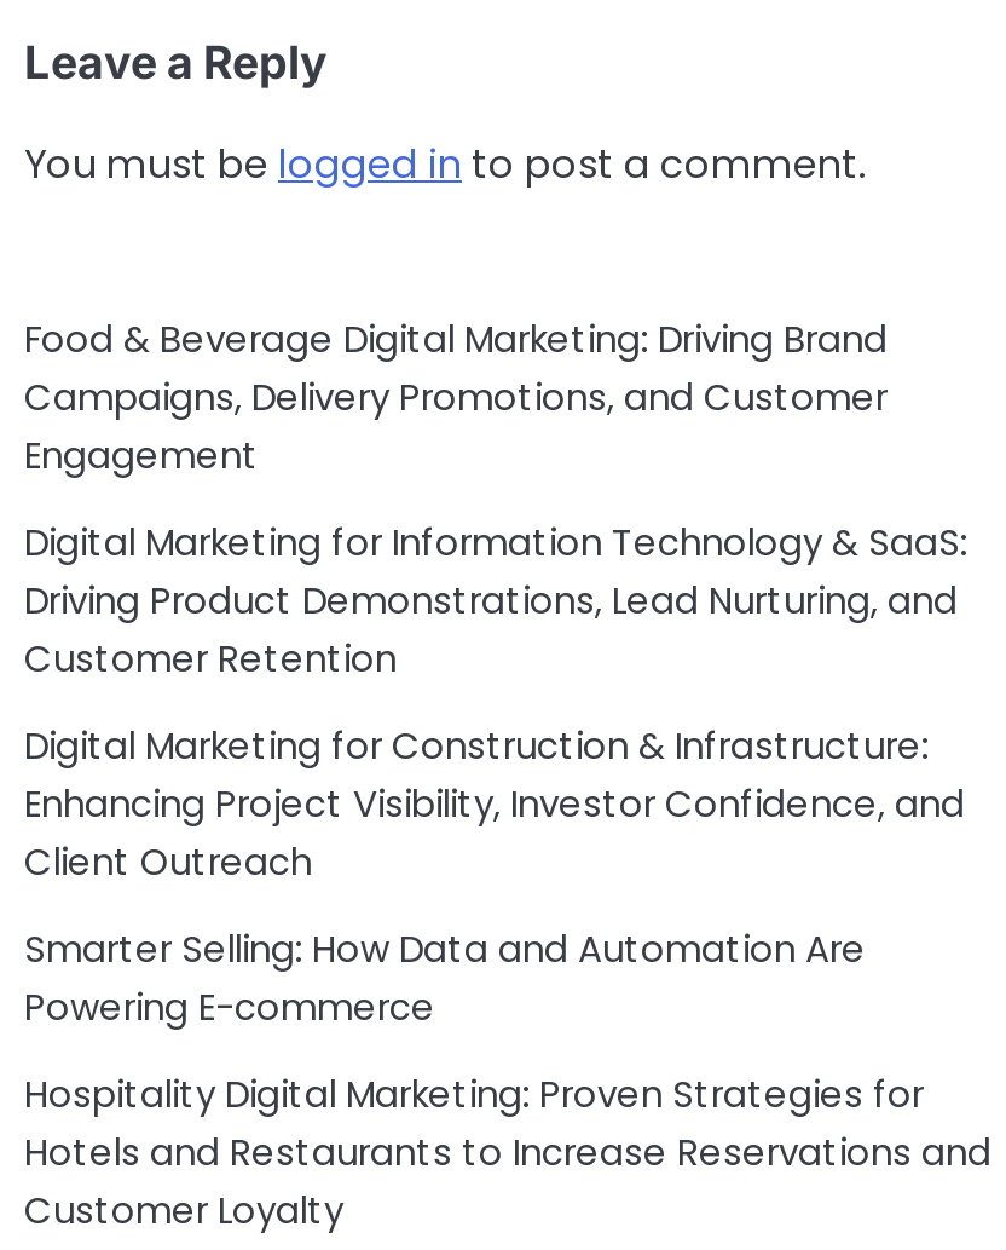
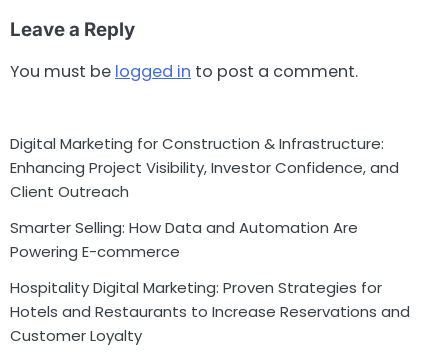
[24,313,967,683] Food & Beverage Digital Marketing: Driving Brand | Campaigns, Delivery Promotions, and Customer | Engagement | Digital Marketing for Information Technology & SaaS: | Driving Product Demonstrations, Lead Nurturing, and | Customer Retention -> none

